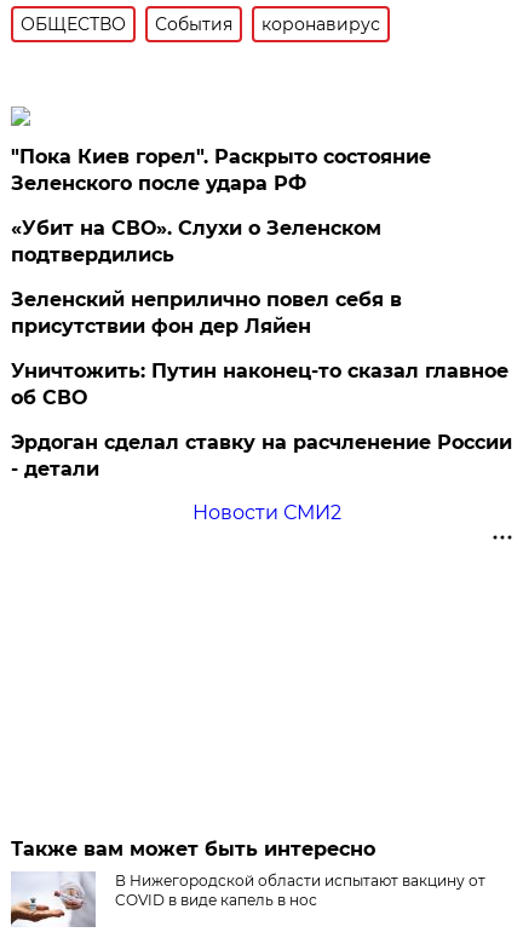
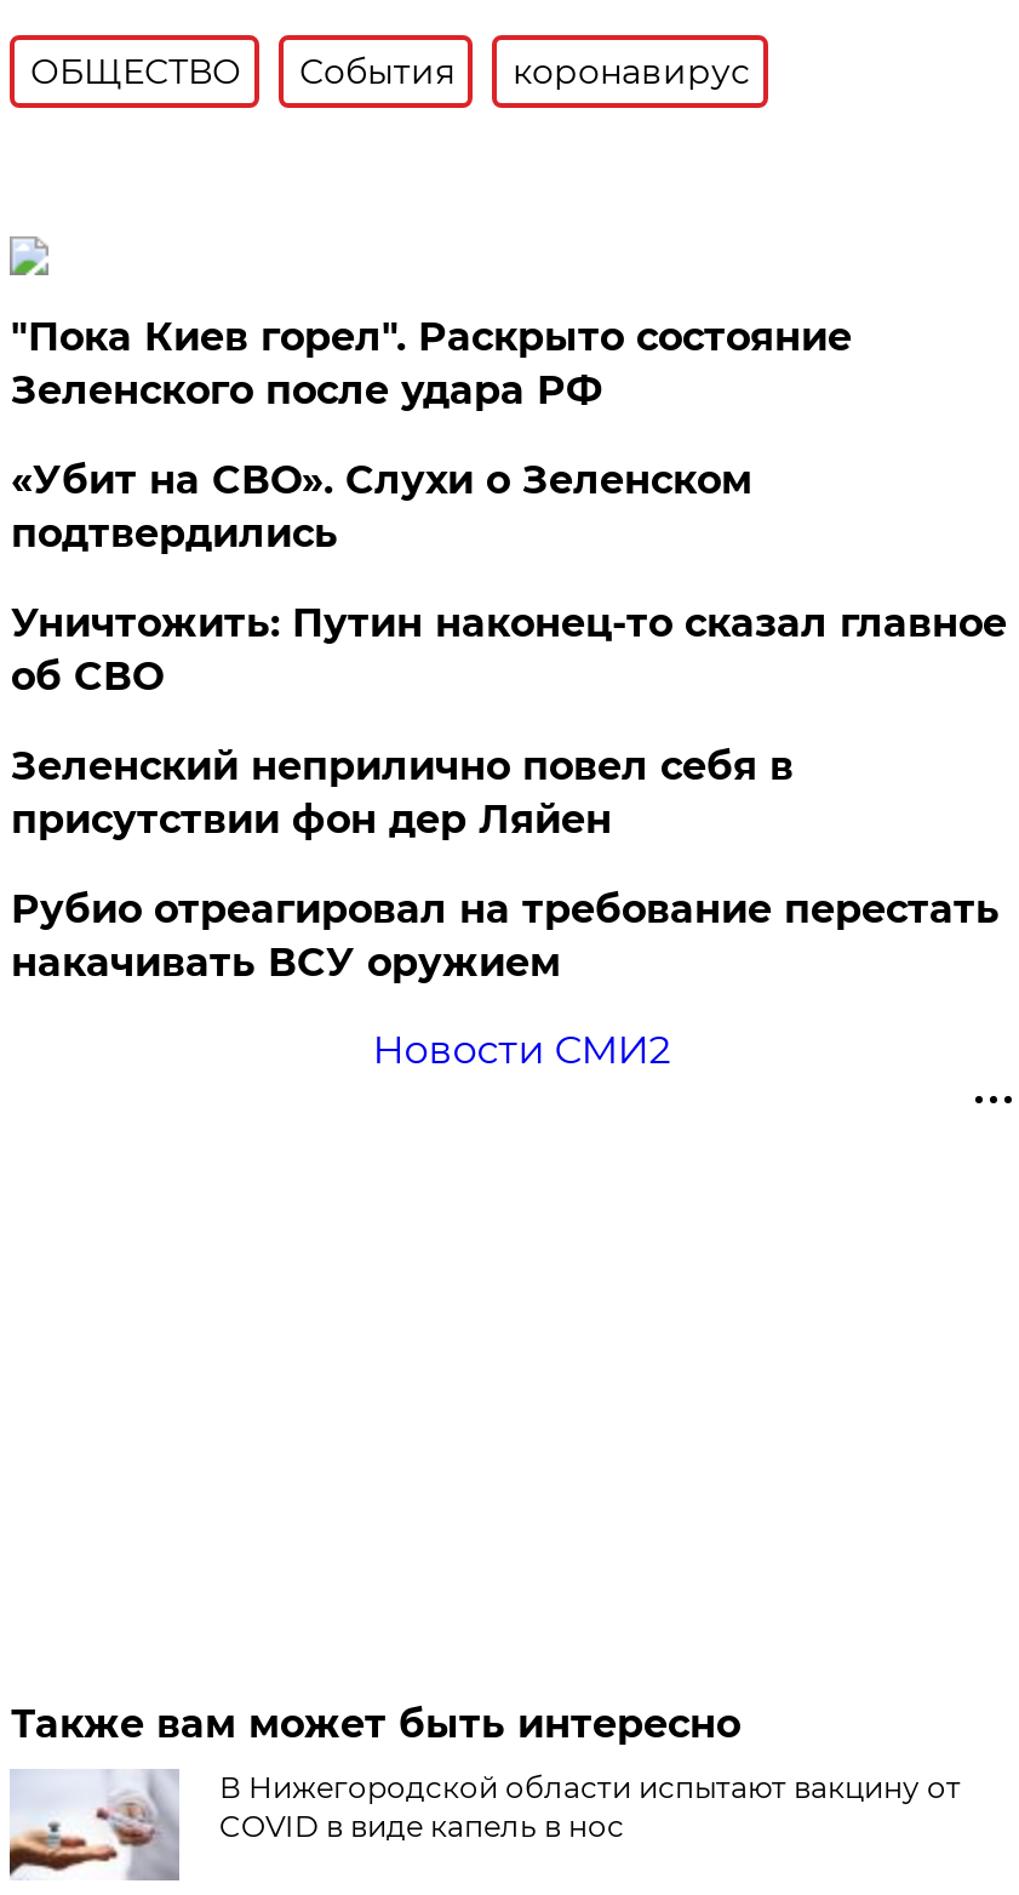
moved [11,288,402,338] -> [11,743,793,842]: Зеленский неприлично повел cебя в | присутствии фон дер Ляйен
moved [11,359,509,409] -> [11,600,1007,699]: Уничтожить: Путин наконец-то сказал главное | об СВО
[11,431,513,480] Эрдоган сделал ставку на расчленение России | - детали -> [11,886,999,985] Рубио отреагировал на требование перестать | накачивать ВСУ оружием

